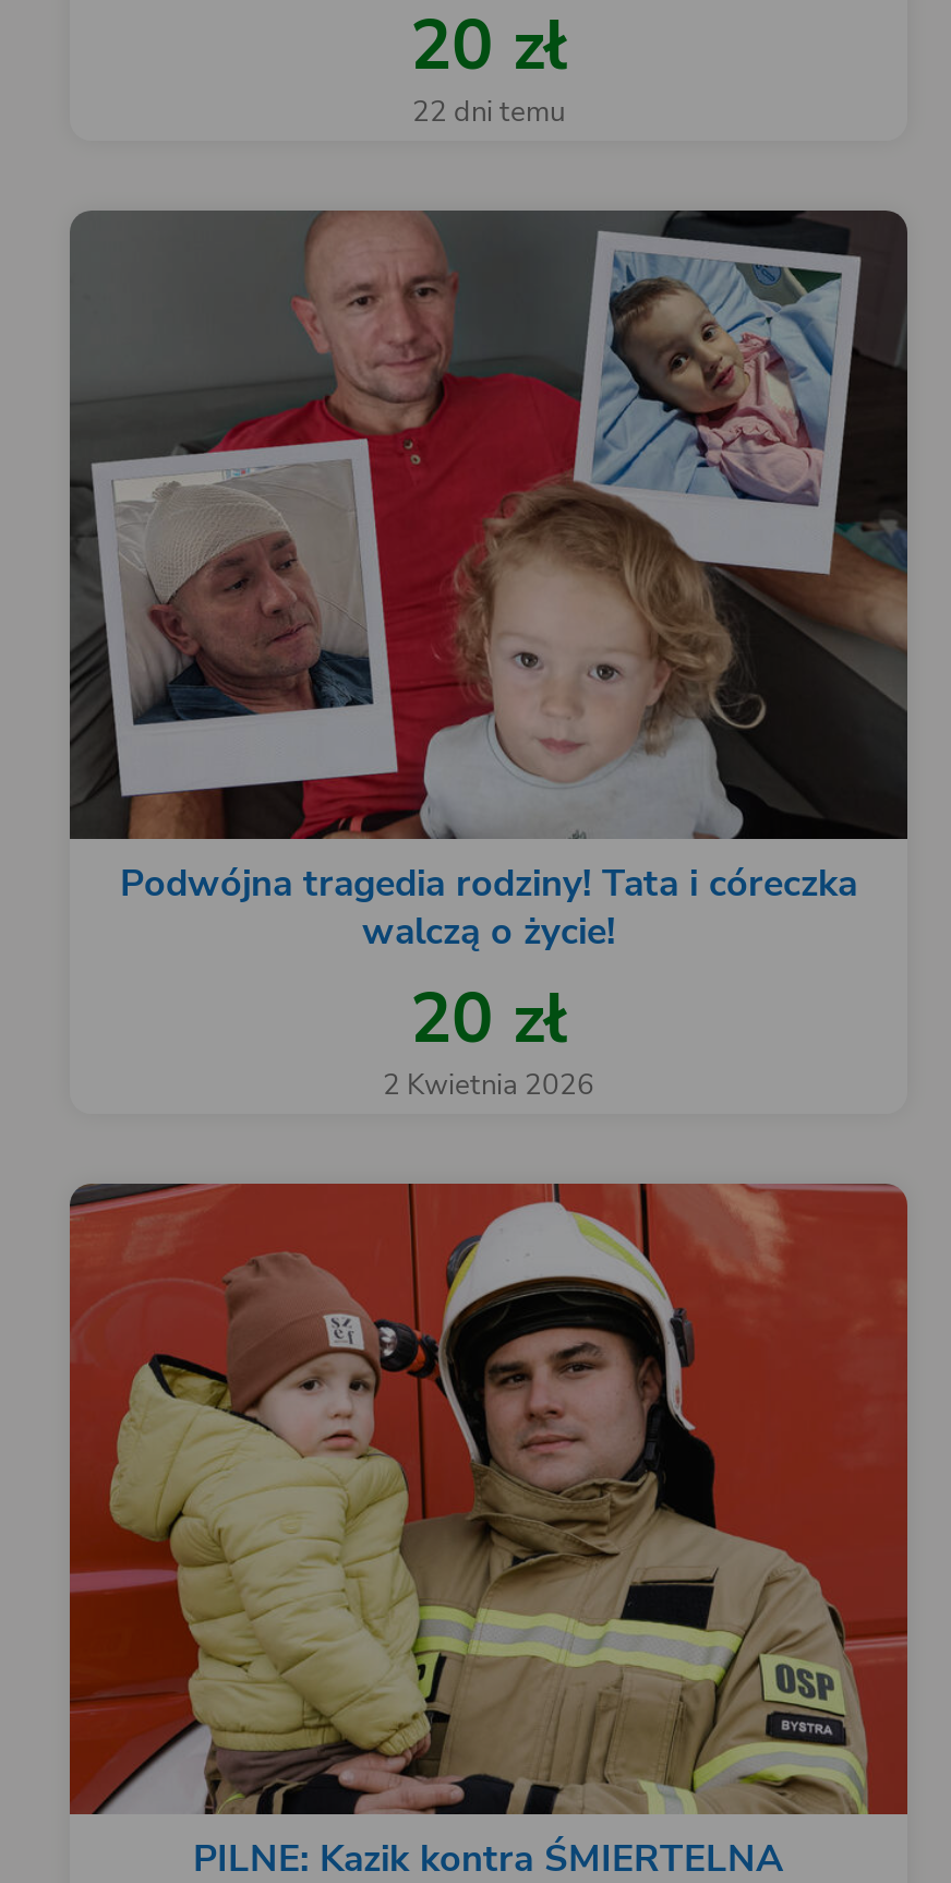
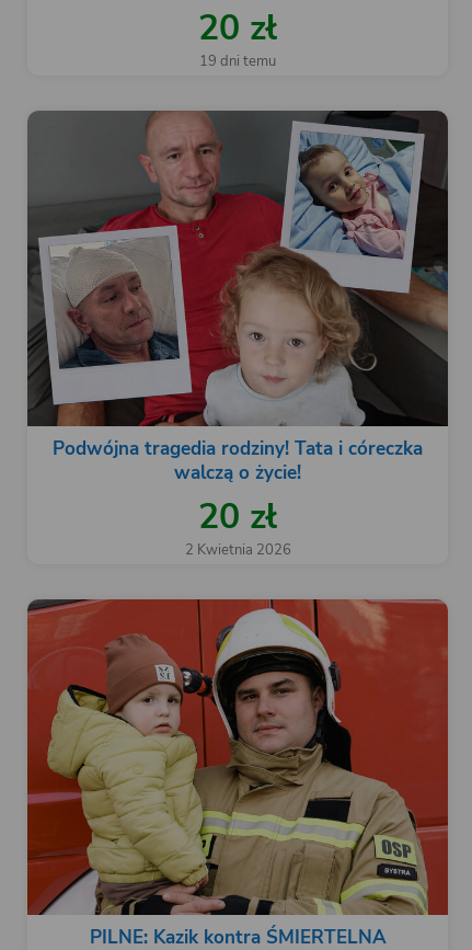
[412,100,565,128] 22 dni temu -> [199,55,276,69] 19 dni temu

